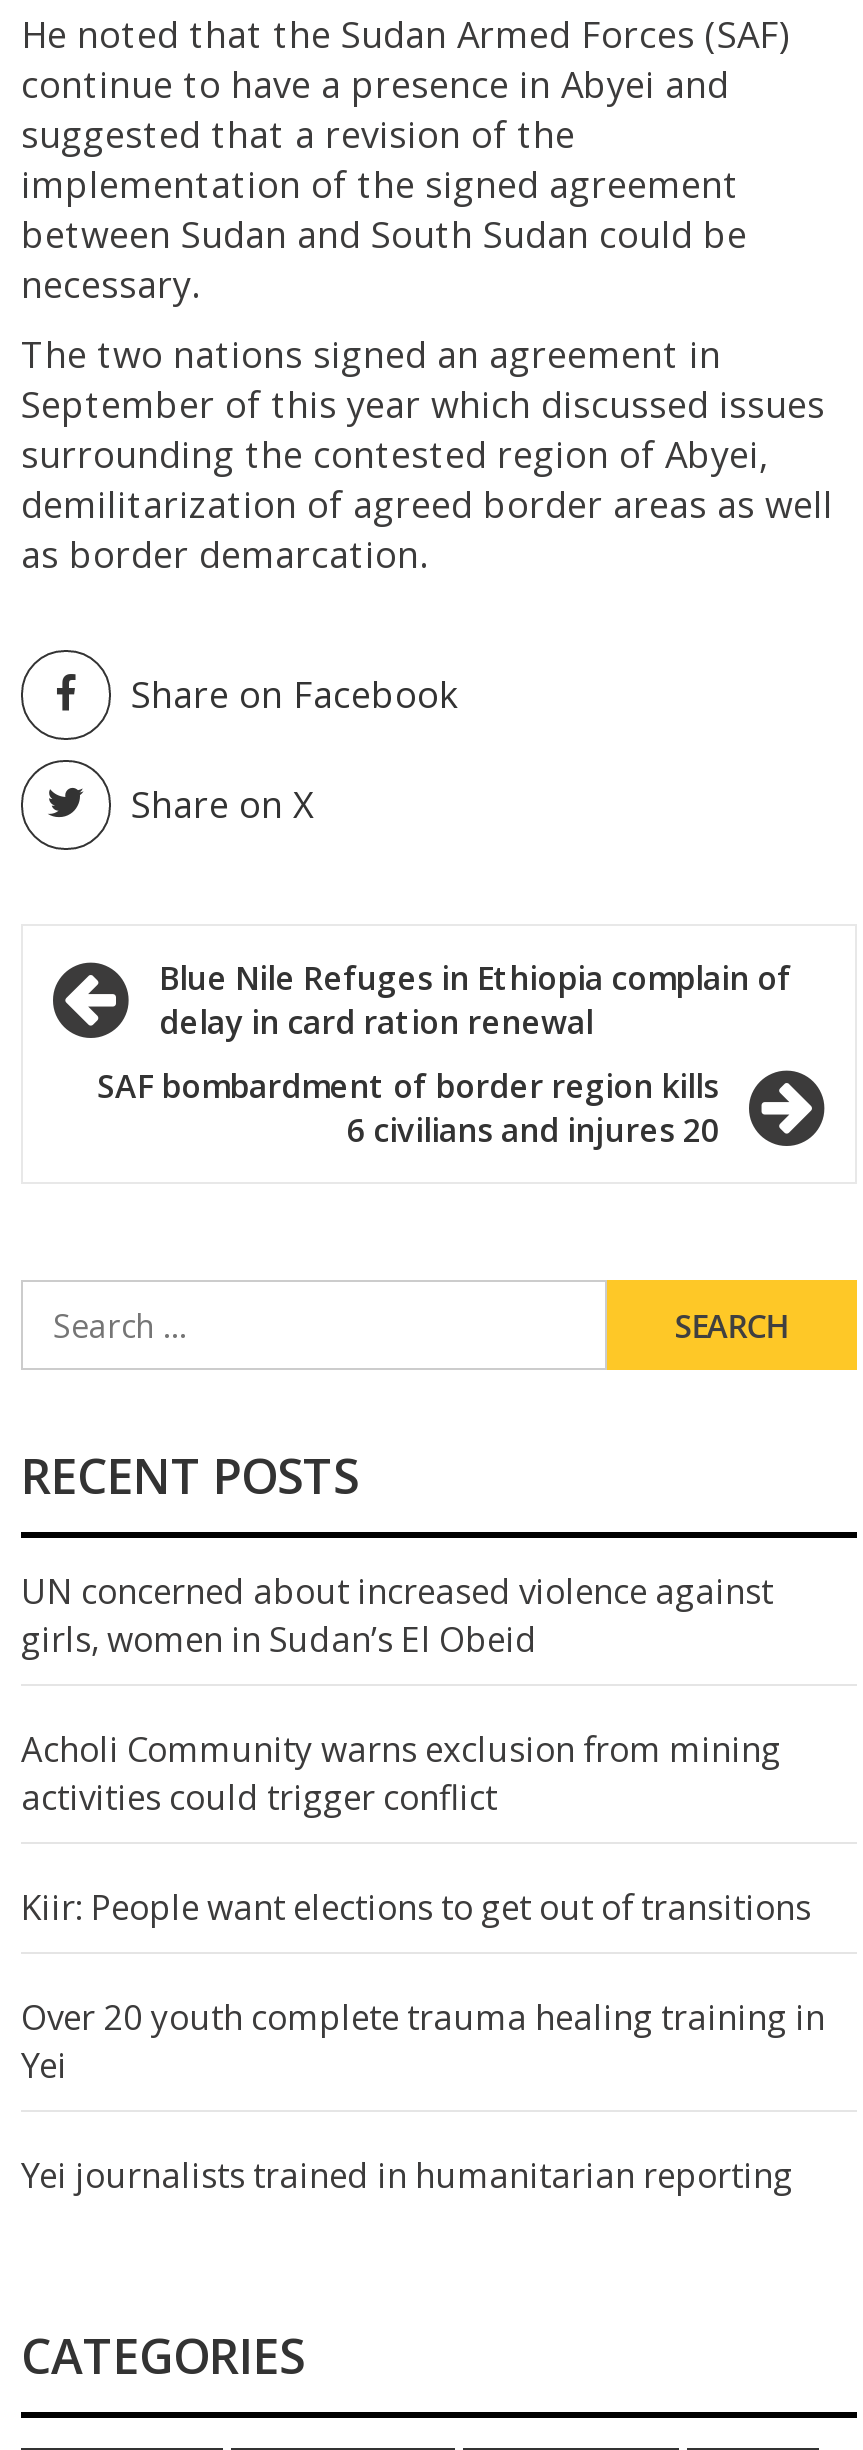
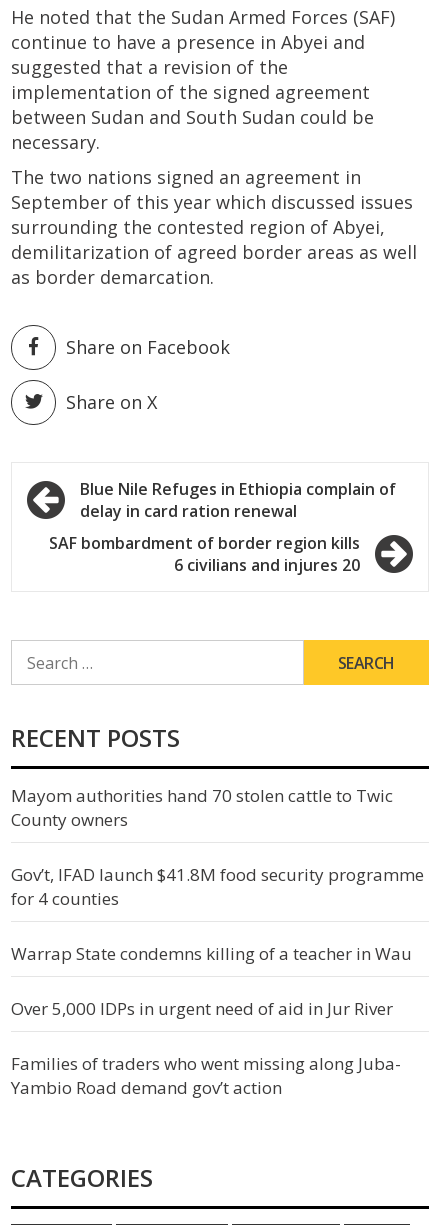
[21,1569,773,1663] UN concerned about increased violence against | girls, women in Sudan’s El Obeid -> [11,784,393,831] Mayom authorities hand 70 stolen cattle to Twic | County owners
[21,1727,781,1821] Acholi Community warns exclusion from mining | activities could trigger conflict -> [11,863,424,910] Gov’t, IFAD launch $41.8M food security programme | for 4 counties
[21,1885,811,1931] Kiir: People want elections to get out of transitions -> [11,942,412,965] Warrap State condemns killing of a teacher in Wau
[21,1995,825,2089] Over 20 youth complete trauma healing training in | Yei -> [11,997,393,1020] Over 5,000 IDPs in urgent need of aid in Jur River
[21,2153,793,2199] Yei journalists trained in humanitarian reporting -> [11,1052,401,1099] Families of traders who went missing along Juba- | Yambio Road demand gov’t action

